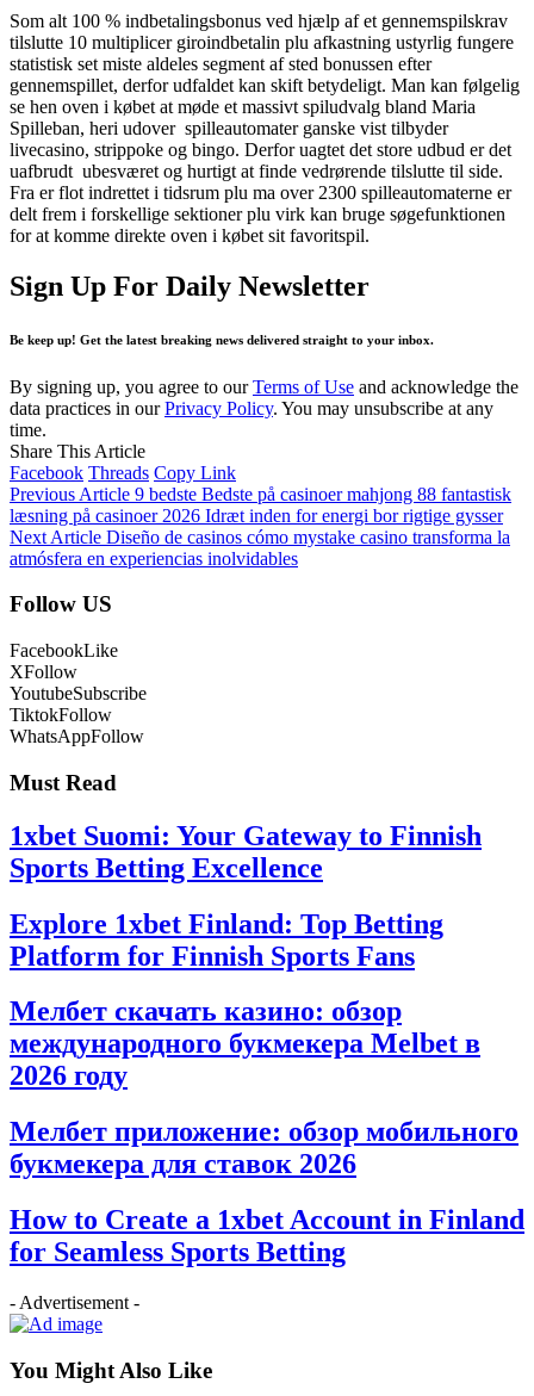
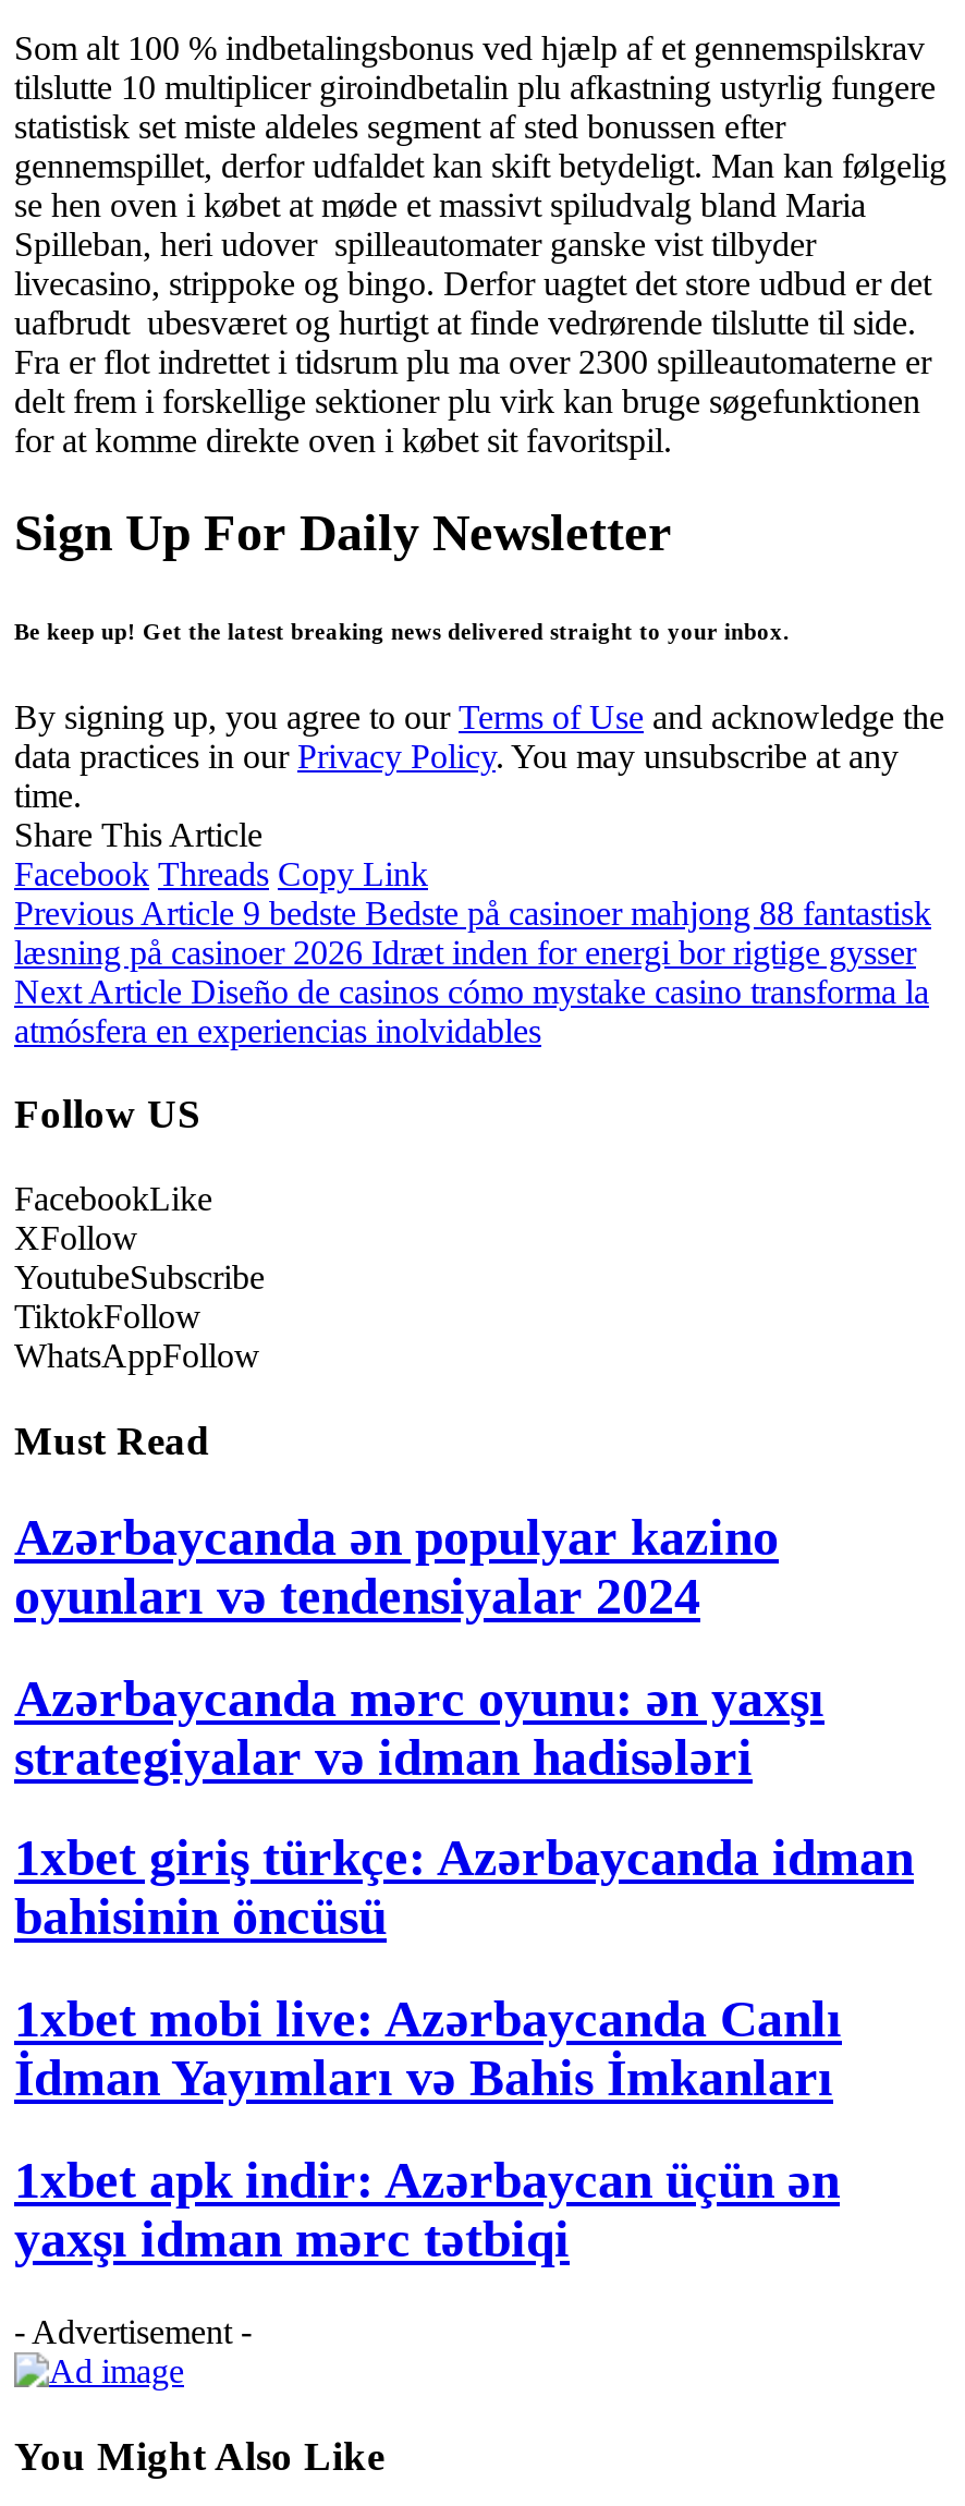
[10,820,482,883] 1xbet Suomi: Your Gateway to Finnish | Sports Betting Excellence -> [14,1508,779,1624] Azərbaycanda ən populyar kazino | oyunları və tendensiyalar 2024
[10,908,443,971] Explore 1xbet Finland: Top Betting | Platform for Finnish Sports Fans -> [14,1669,824,1785] Azərbaycanda mərc oyunu: ən yaxşı | strategiyalar və idman hadisələri
[10,996,480,1091] Мелбет скачать казино: обзор | международного букмекера Melbet в | 2026 году -> [14,1830,914,1946] 1xbet giriş türkçe: Azərbaycanda idman | bahisinin öncüsü
[10,1116,519,1180] Мелбет приложение: обзор мобильного | букмекера для ставок 2026 -> [14,1992,842,2107] 1xbet mobi live: Azərbaycanda Canlı | İdman Yayımları və Bahis İmkanları
[10,1204,524,1268] How to Create a 1xbet Account in Finland | for Seamless Sports Betting -> [14,2153,840,2268] 1xbet apk indir: Azərbaycan üçün ən | yaxşı idman mərc tətbiqi

